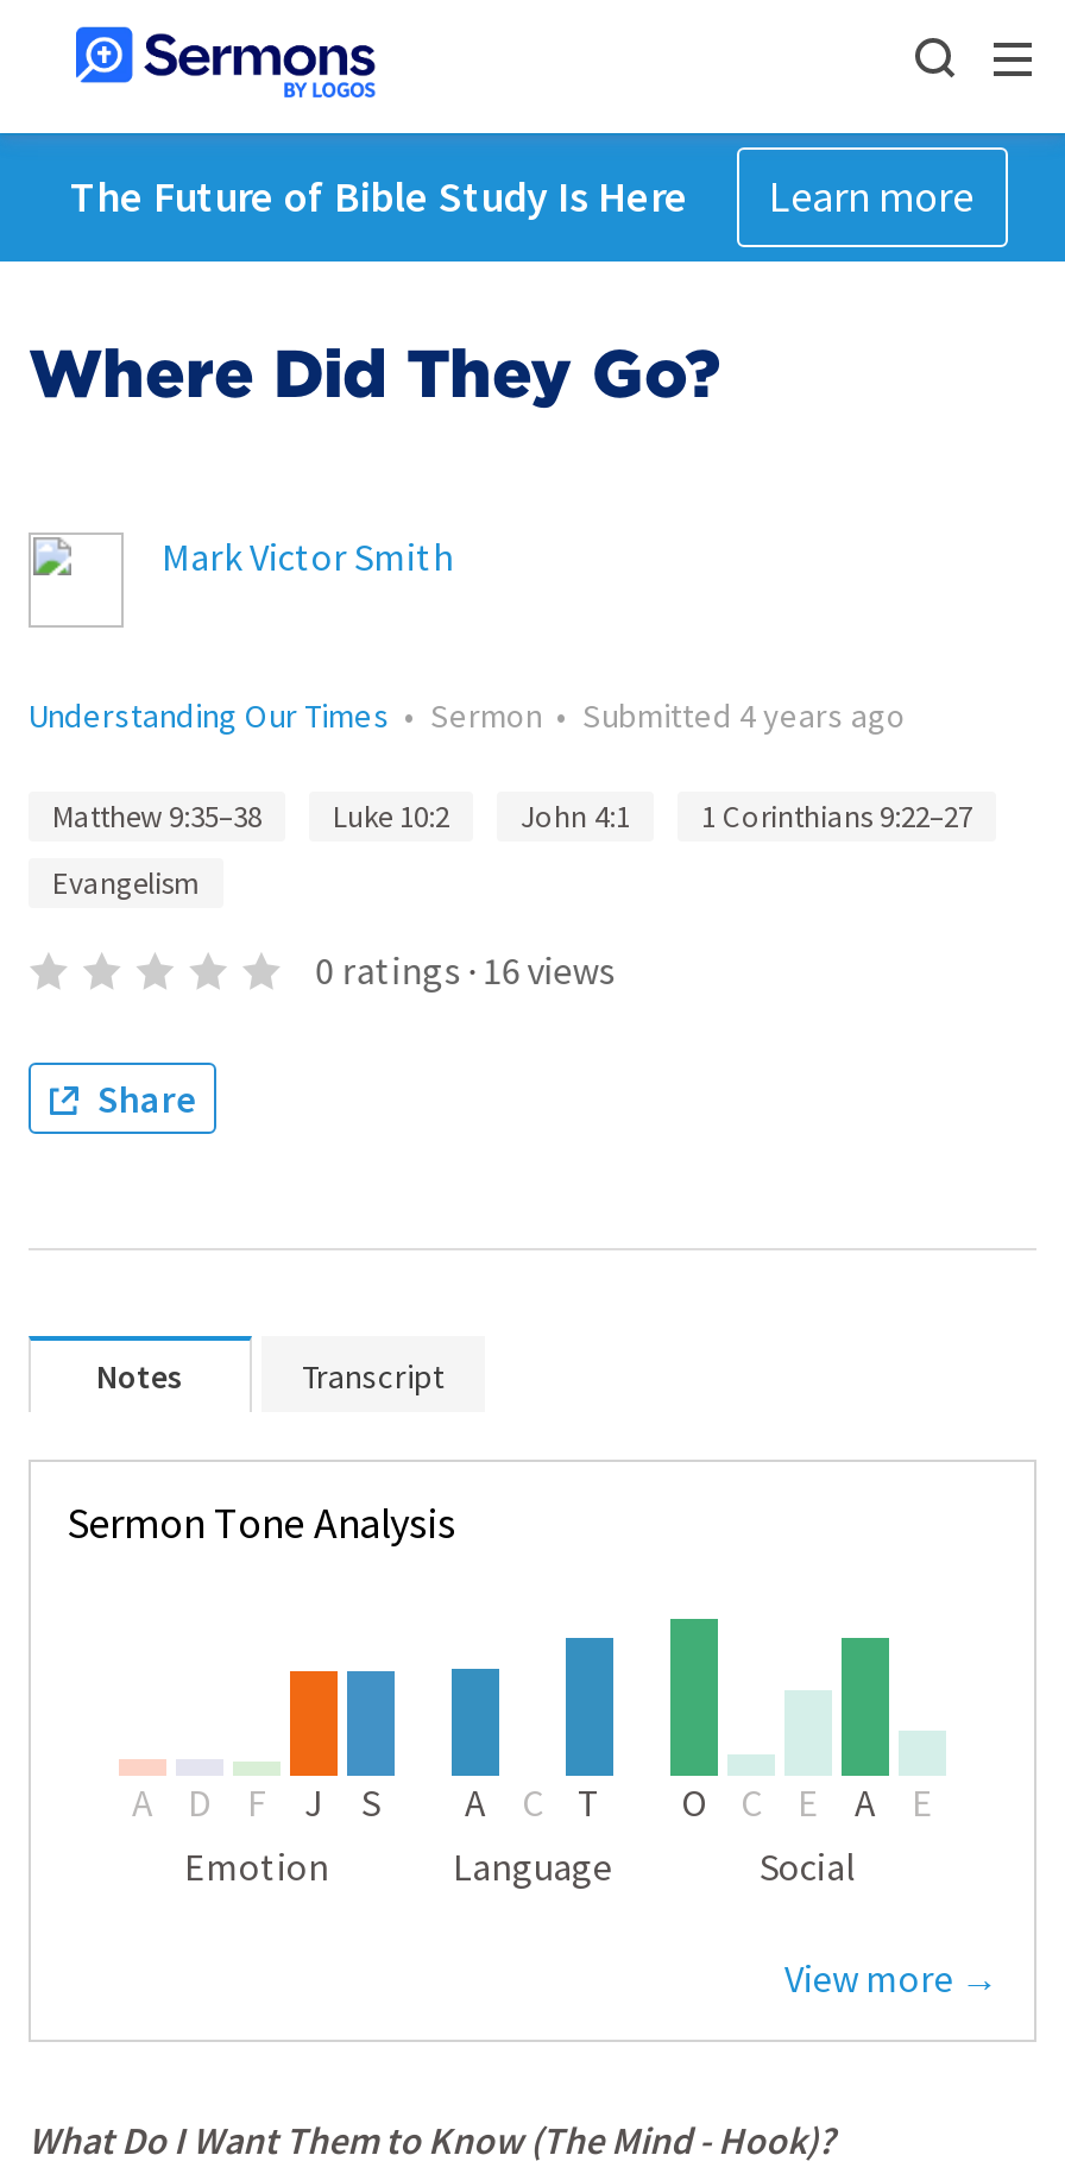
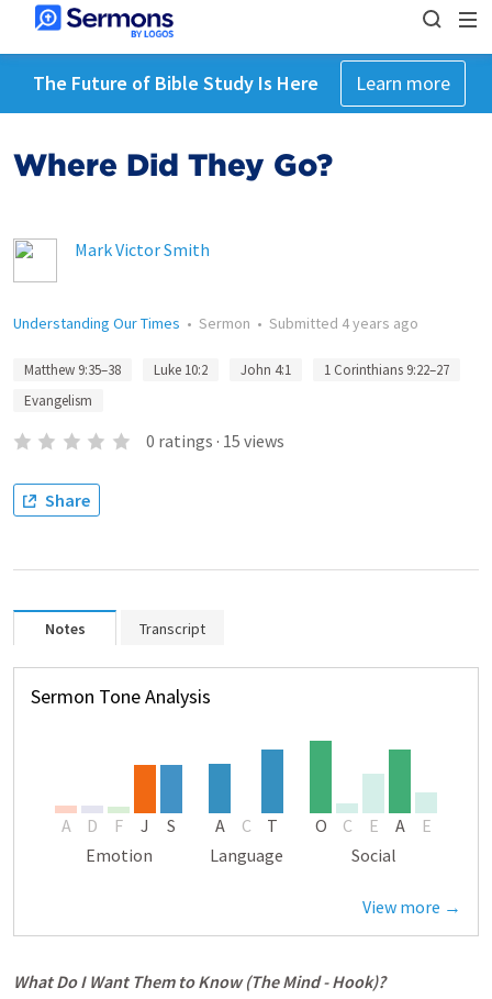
[315,946,615,994] 0 ratings · 16 views -> [146,430,284,452] 0 ratings · 15 views

